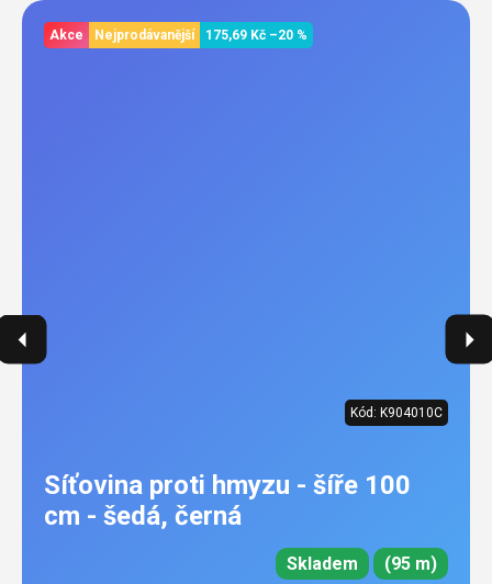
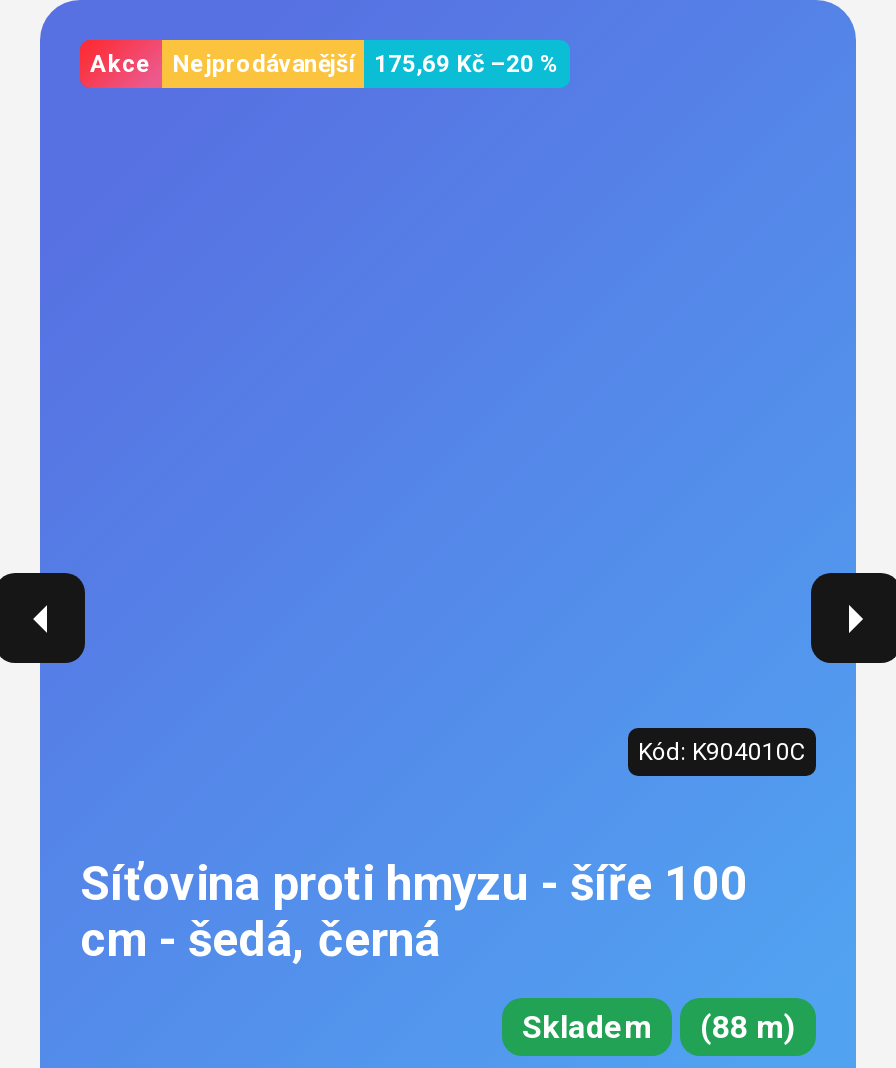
[287,553,437,574] Skladem (95 m) -> [522,1007,796,1045] Skladem (88 m)

